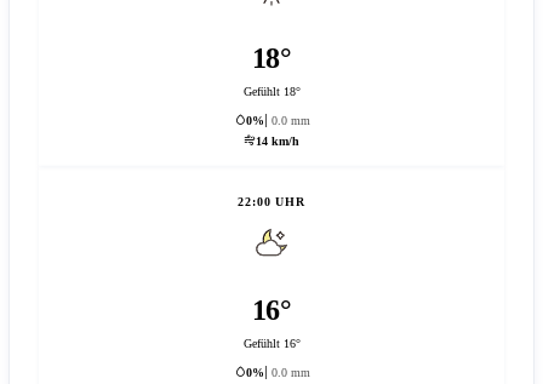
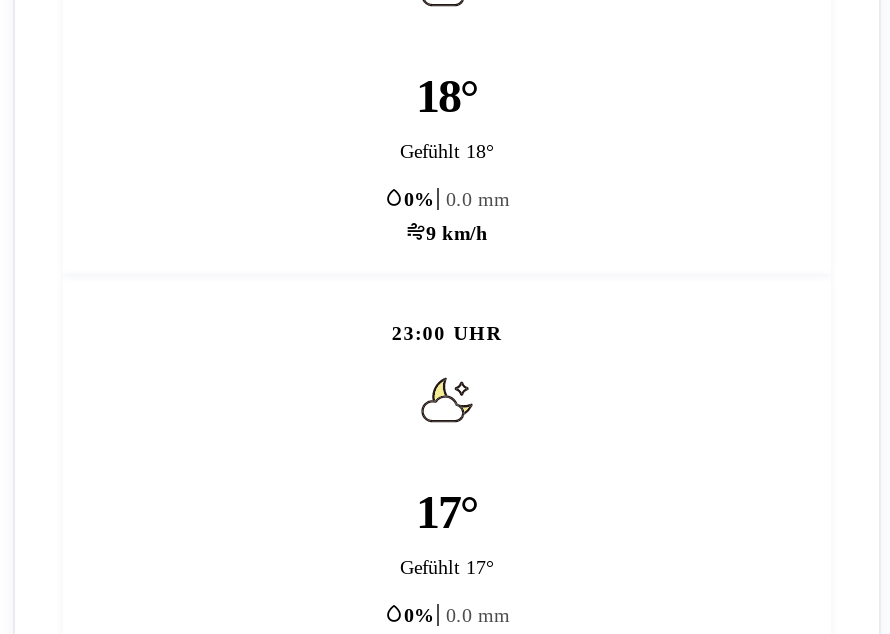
[256,134,299,147] 14 km/h -> [426,221,488,243] 9 km/h
[238,195,305,208] 22:00 UHR -> [392,321,502,343] 23:00 UHR
[253,294,290,325] 16° -> [416,485,478,537] 17°
[243,336,300,350] Gefühlt 16° -> [400,555,494,577] Gefühlt 17°

